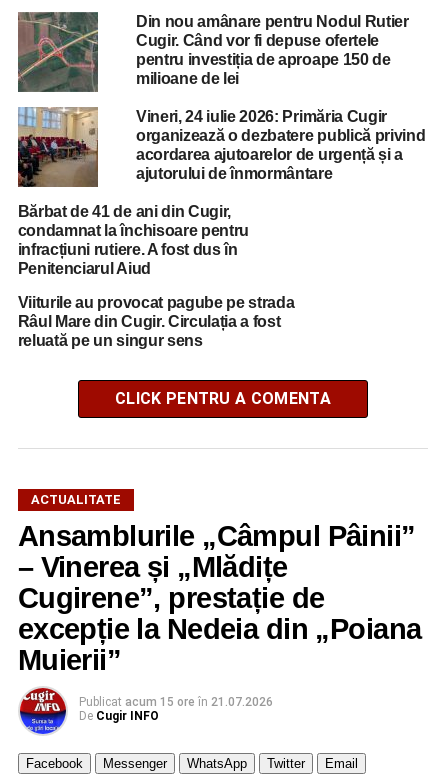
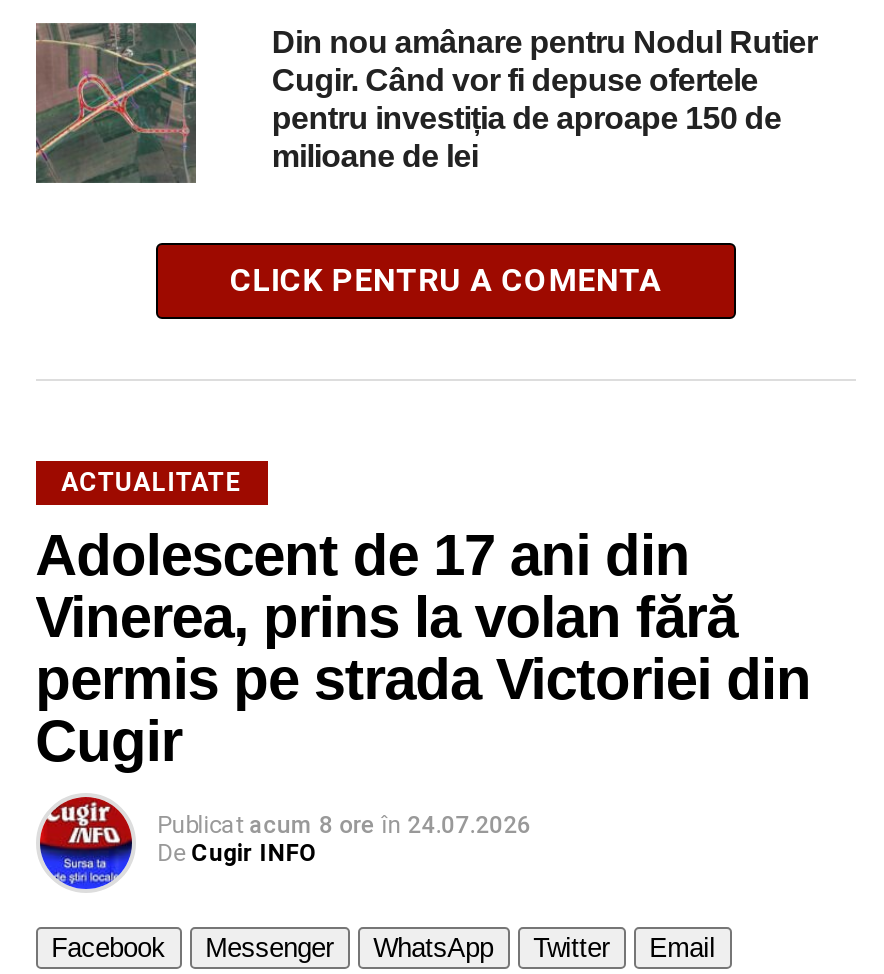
[17,106,425,349] [image] | Vineri, 24 iulie 2026: Primăria Cugir | organizează o dezbatere publică privind | acordarea ajutoarelor de urgență și a | ajutorului de înmormântare | Bărbat de 41 de ani din Cugir, | condamnat la închisoare pentru | infracțiuni rutiere. A fost dus în | Penitenciarul Aiud | Viiturile au provocat pagube pe strada | Râul Mare din Cugir. Circulația a fost | reluată pe un singur sens -> none
[18,520,421,676] Ansamblurile „Câmpul Pâinii” | – Vinerea și „Mlădițe | Cugirene”, prestație de | excepție la Nedeia din „Poiana | Muierii” -> [35,523,811,773] Adolescent de 17 ani din | Vinerea, prins la volan fără | permis pe strada Victoriei din | Cugir
[79,695,273,709] Publicat acum 15 ore în 21.07.2026 -> [157,811,531,839] Publicat acum 8 ore în 24.07.2026

